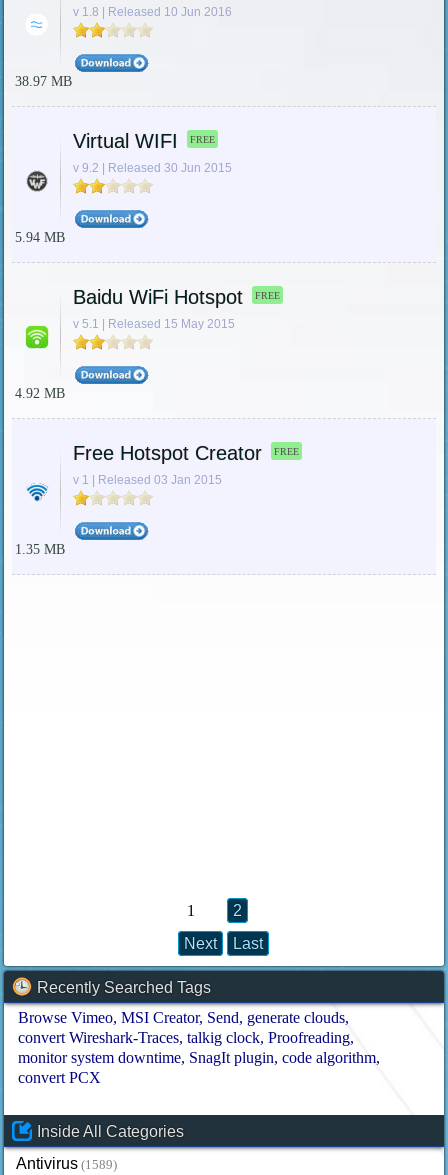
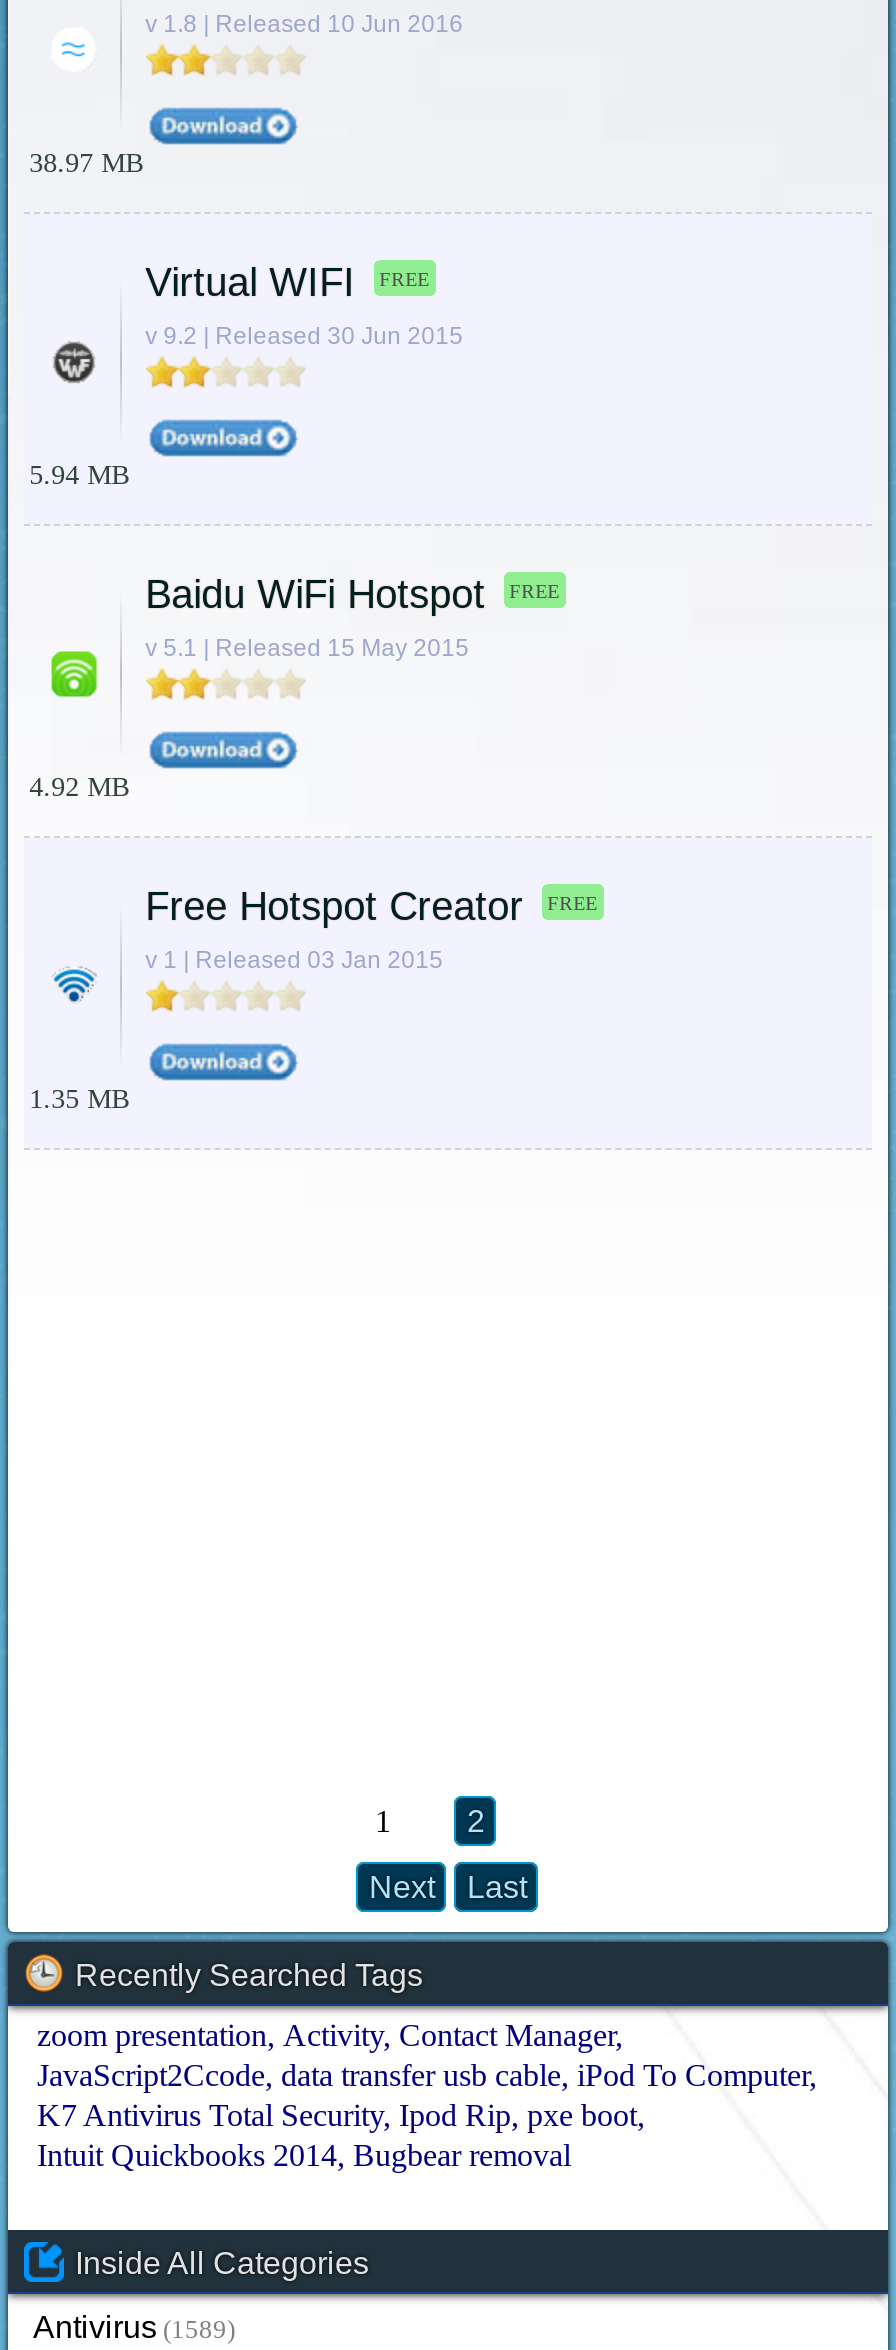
[18,1009,376,1086] Browse Vimeo MSI Creator Send generate clouds | convert Wireshark-Traces talkig clock Proofreading | monitor system downtime SnagIt plugin code algorithm | convert PCX -> [37,2018,809,2172] zoom presentation Activity Contact Manager | JavaScript2Ccode data transfer usb cable iPod To Computer | K7 Antivirus Total Security Ipod Rip pxe boot | Intuit Quickbooks 2014 Bugbear removal

